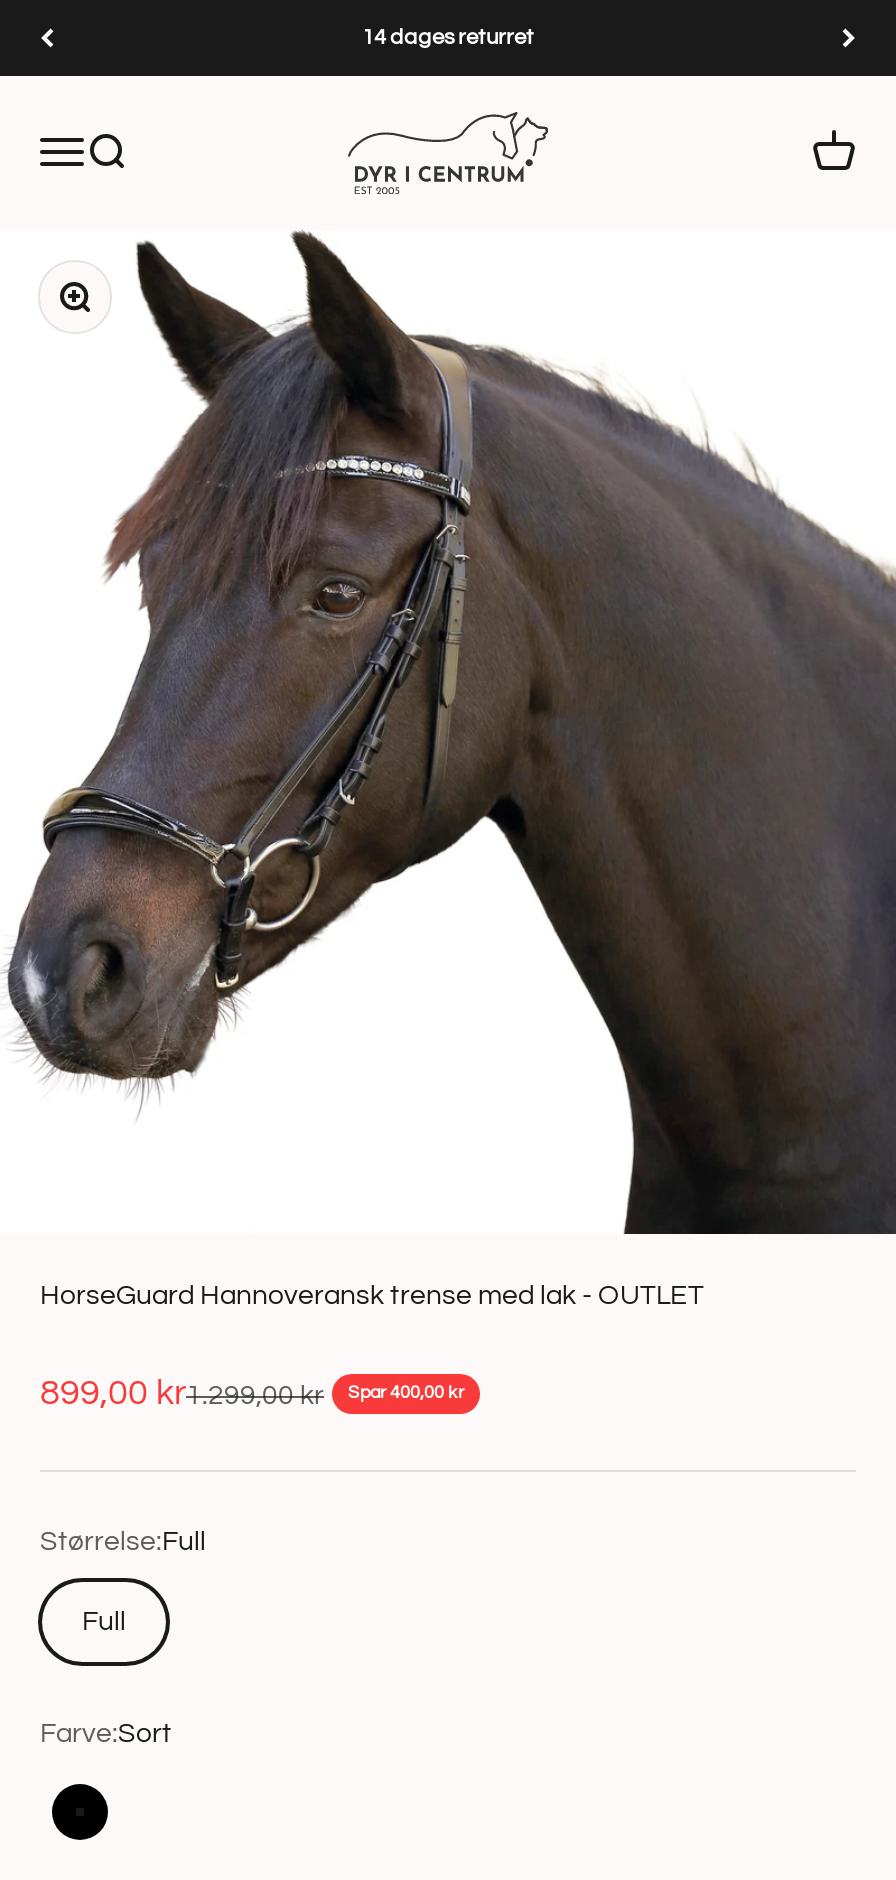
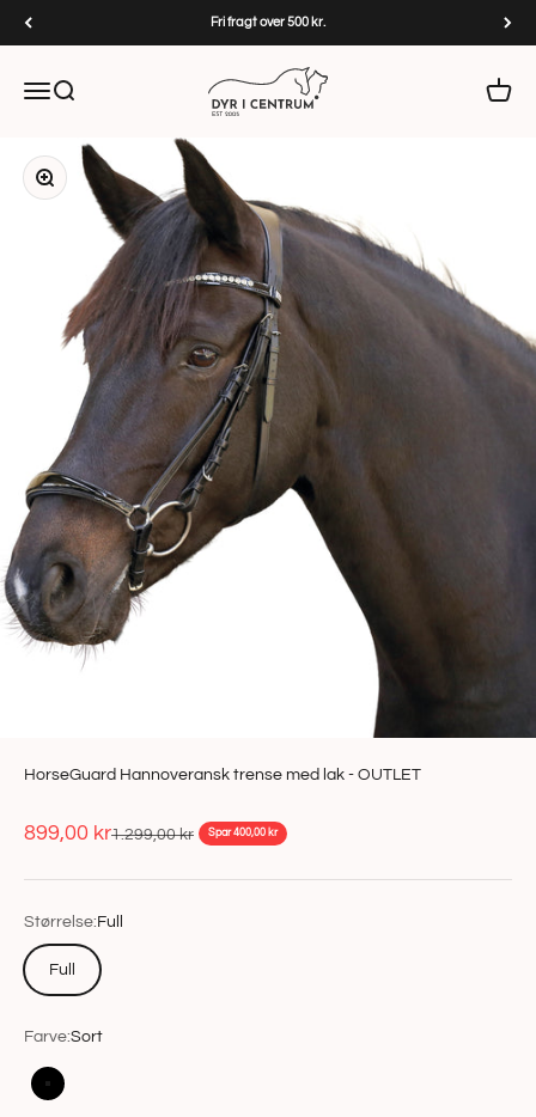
[362,26,534,48] 14 dages returret -> [211,16,325,29] Fri fragt over 500 kr.

